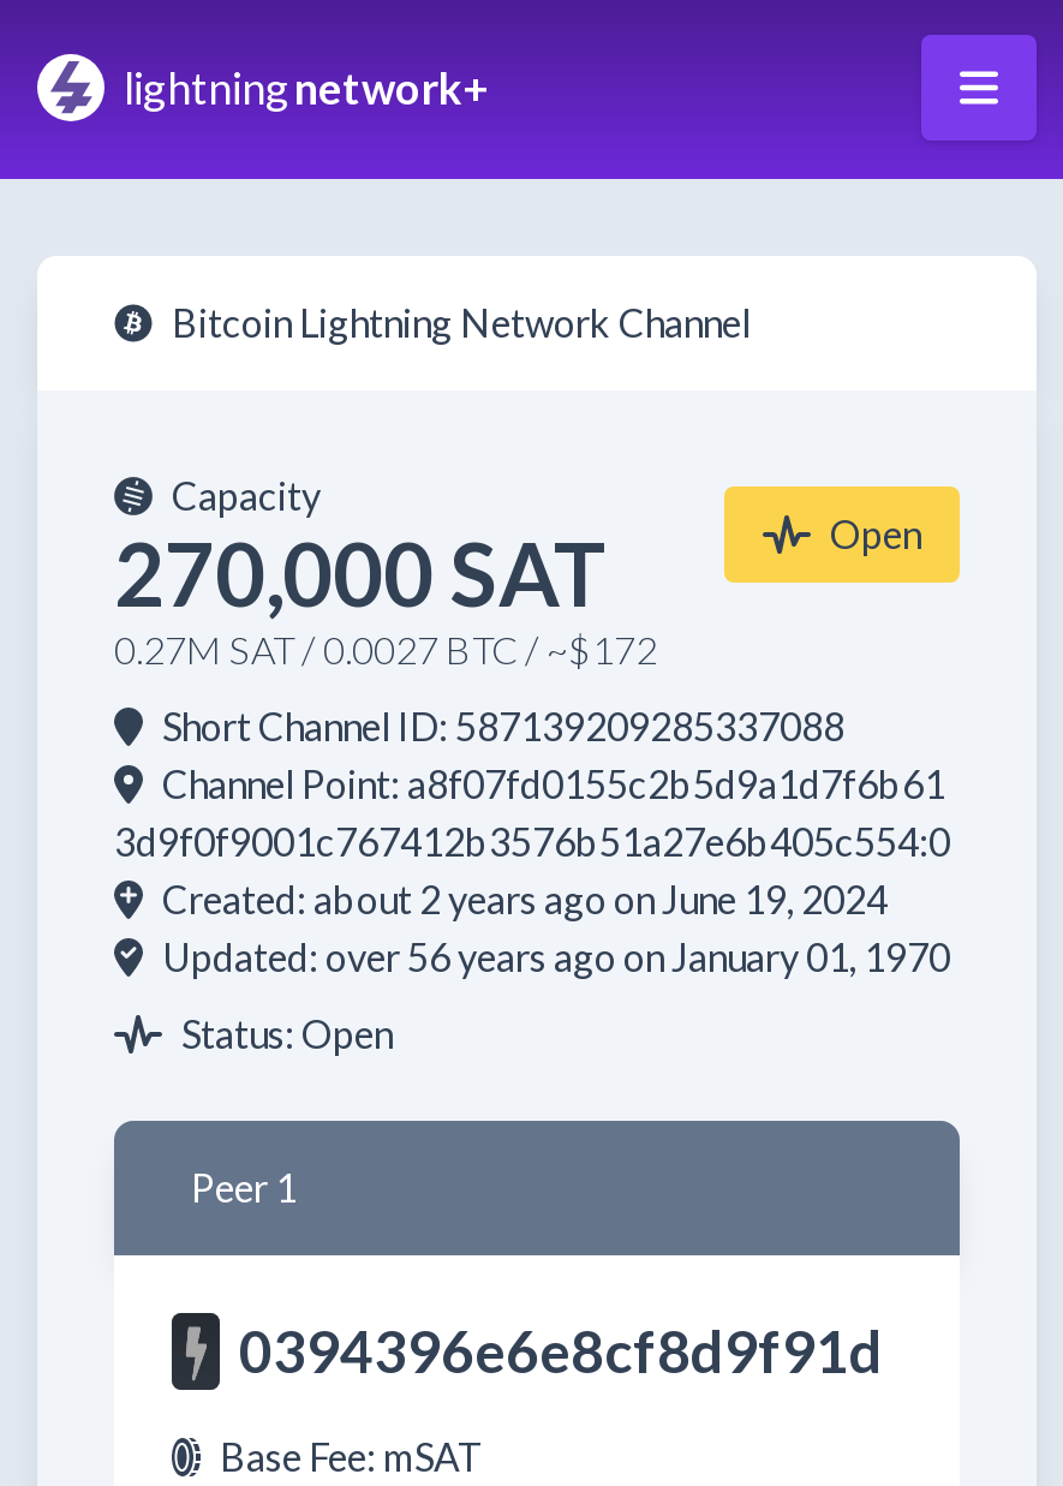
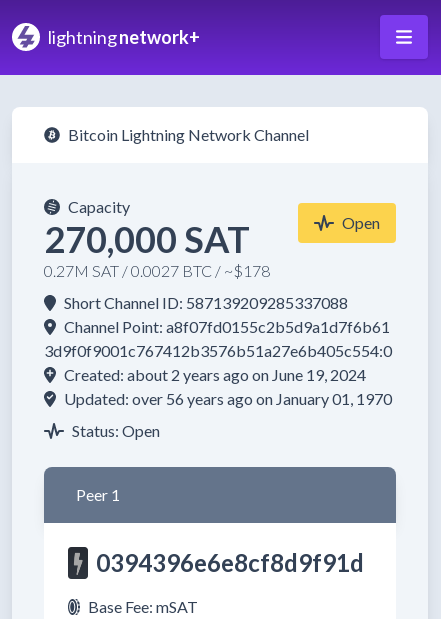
[114,626,657,672] 0.27M SAT / 0.0027 BTC / ~$172 -> [44,261,270,280] 0.27M SAT / 0.0027 BTC / ~$178

